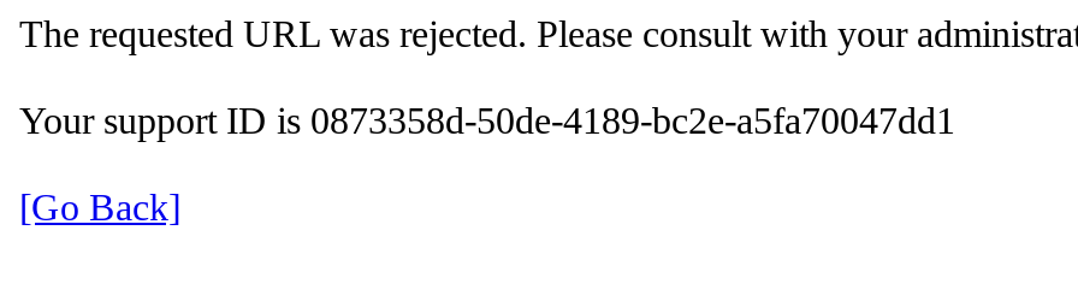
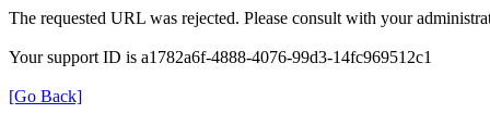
[19,100,955,141] Your support ID is 0873358d-50de-4189-bc2e-a5fa70047dd1 -> [9,48,432,66] Your support ID is a1782a6f-4888-4076-99d3-14fc969512c1

